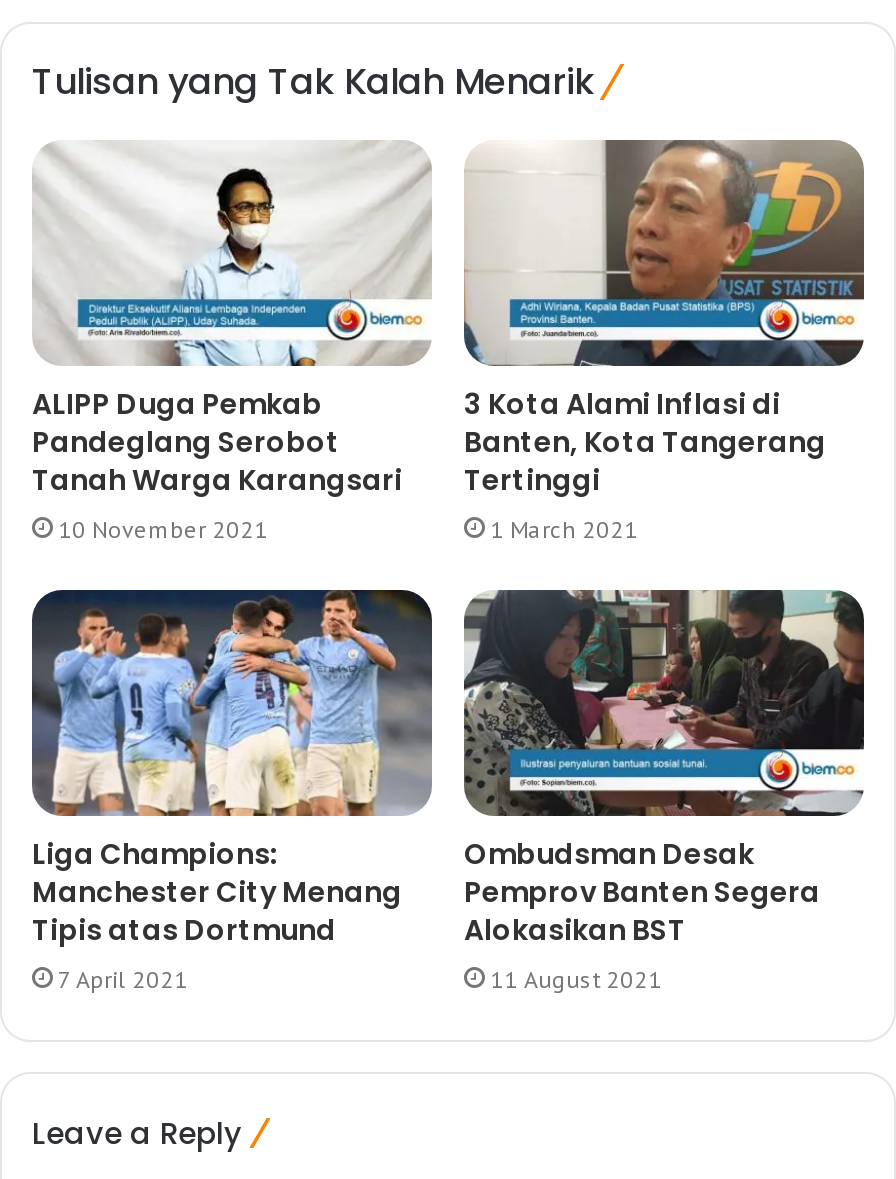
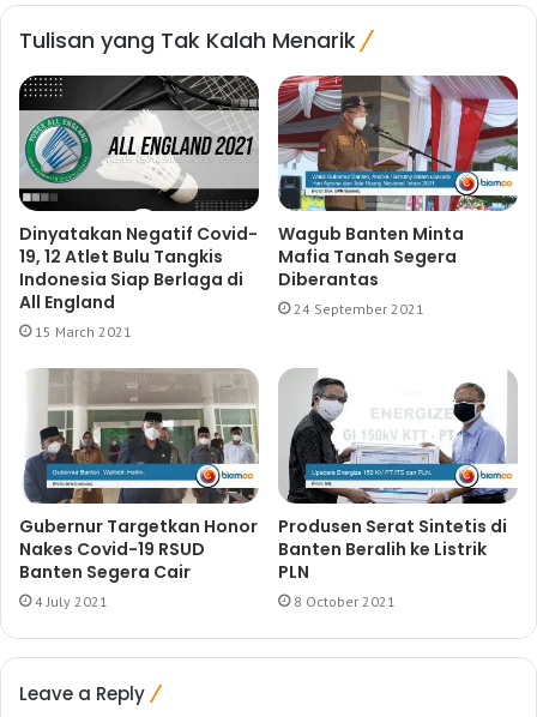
[32,140,430,545] [image] | ALIPP Duga Pemkab | Pandeglang Serobot | Tanah Warga Karangsari | 10 November 2021 -> [18,74,260,341] [image] | Dinyatakan Negatif Covid- | 19, 12 Atlet Bulu Tangkis | Indonesia Siap Berlaga di | All England | 15 March 2021
[464,138,864,545] [image] | 3 Kota Alami Inflasi di | Banten, Kota Tangerang | Tertinggi | 1 March 2021 -> [277,74,519,318] [image] | Wagub Banten Minta | Mafia Tanah Segera | Diberantas | 24 September 2021
[30,590,434,994] [image] | Liga Champions: | Manchester City Menang | Tipis atas Dortmund | 7 April 2021 -> [19,368,259,610] [image] | Gubernur Targetkan Honor | Nakes Covid-19 RSUD | Banten Segera Cair | 4 July 2021
[464,588,866,994] [image] | Ombudsman Desak | Pemprov Banten Segera | Alokasikan BST | 11 August 2021 -> [278,368,518,610] [image] | Produsen Serat Sintetis di | Banten Beralih ke Listrik | PLN | 8 October 2021

